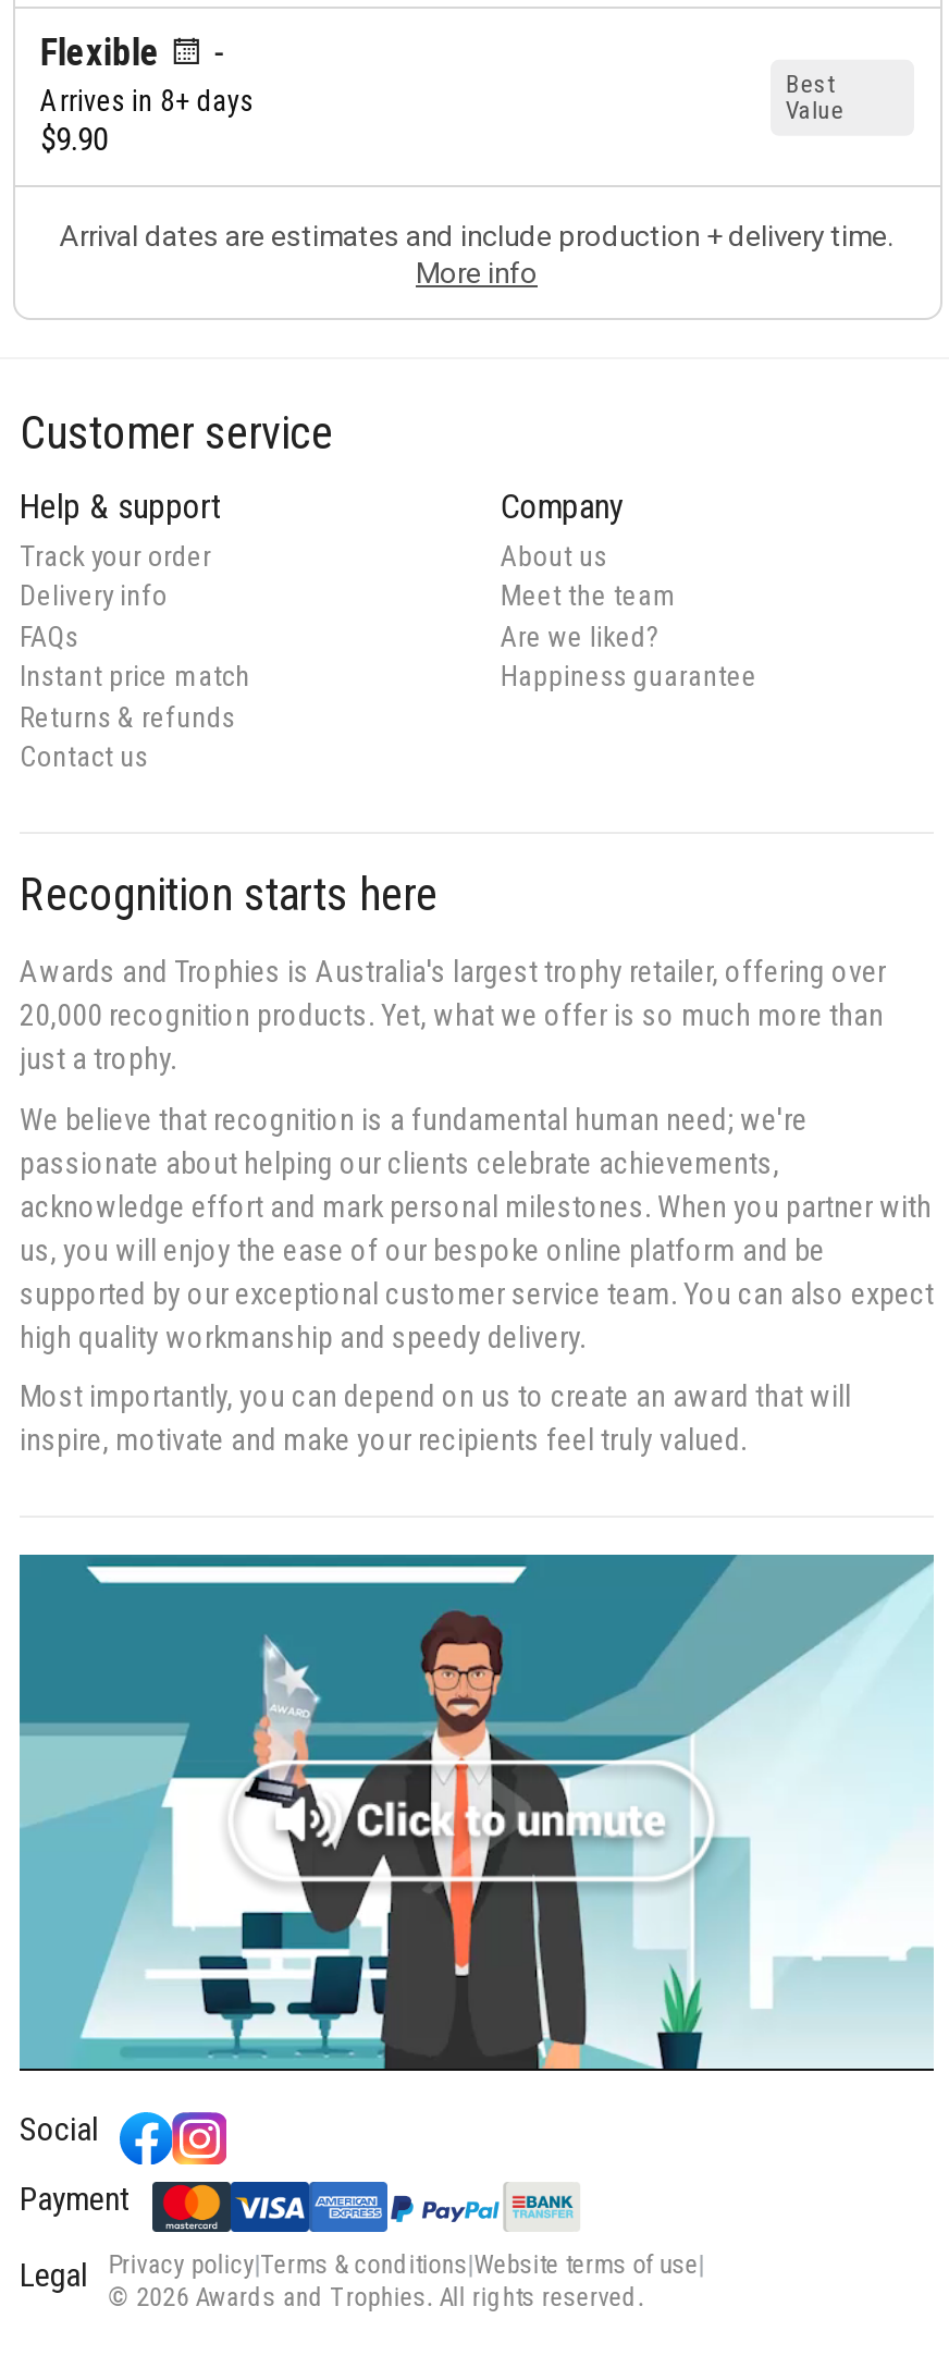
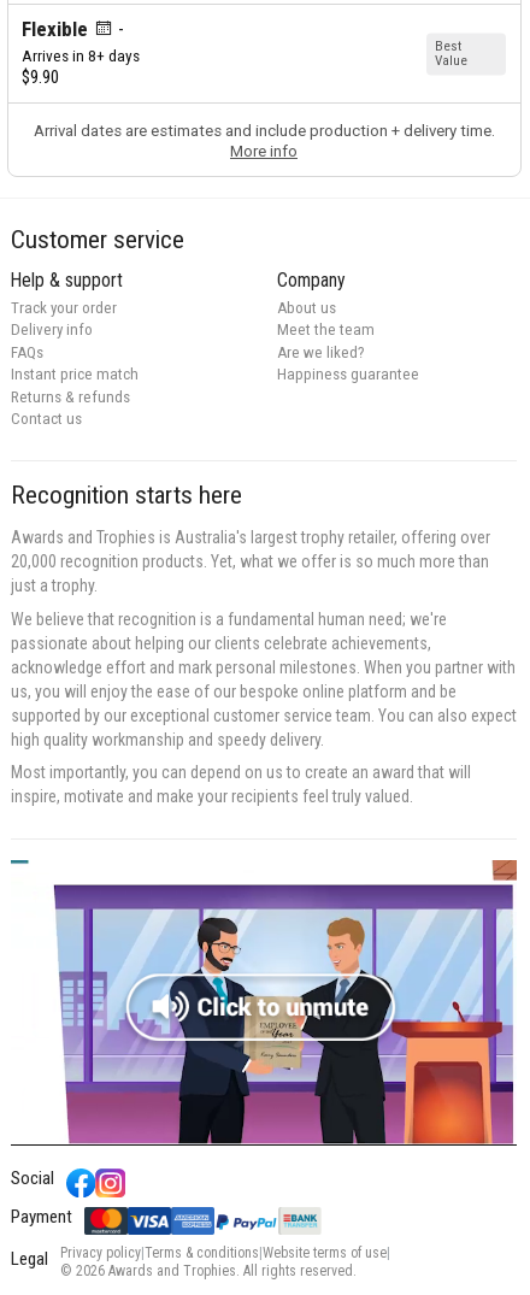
[17,1553,936,2071] [image] -> [11,859,518,1146] [image]

